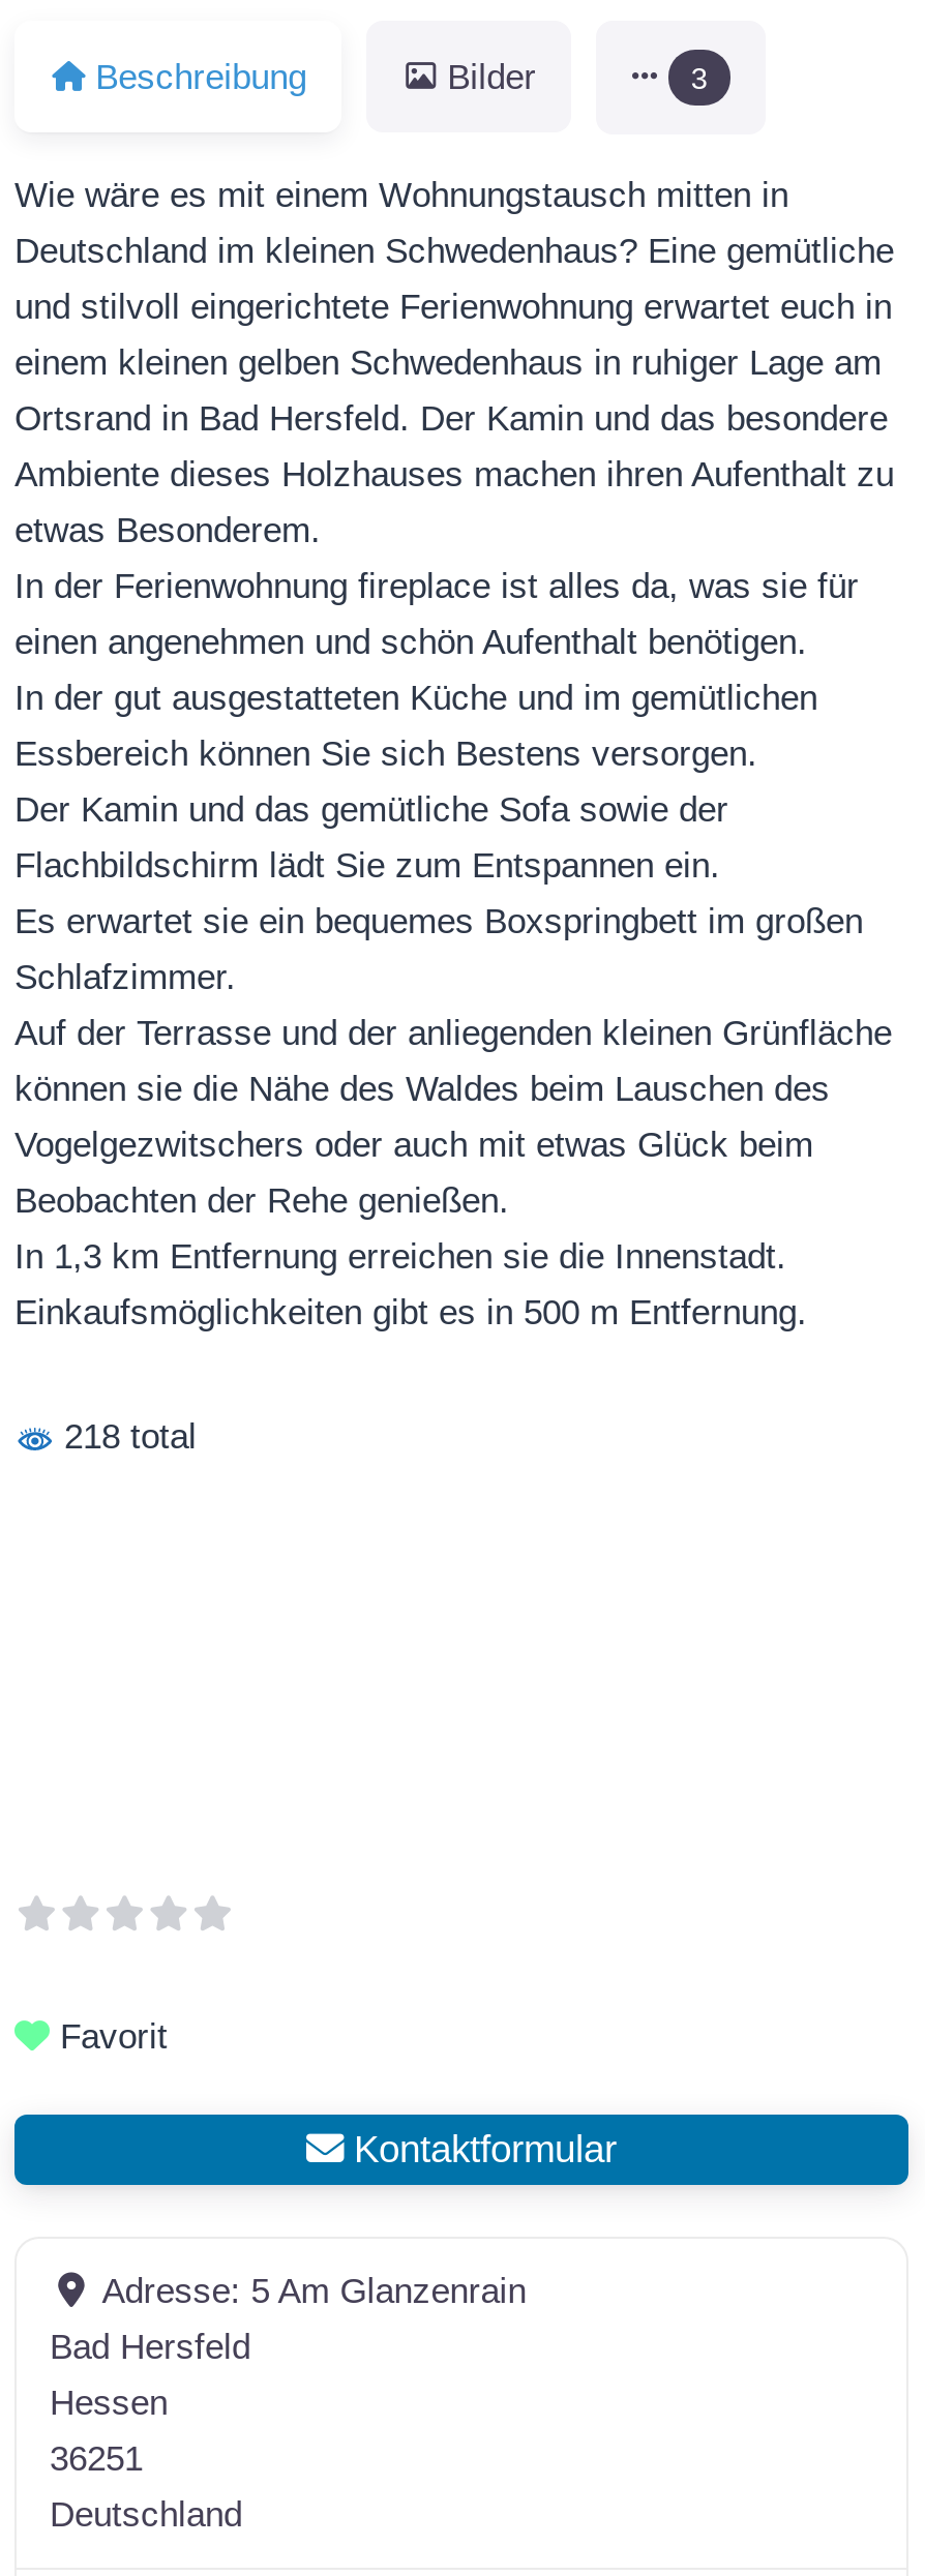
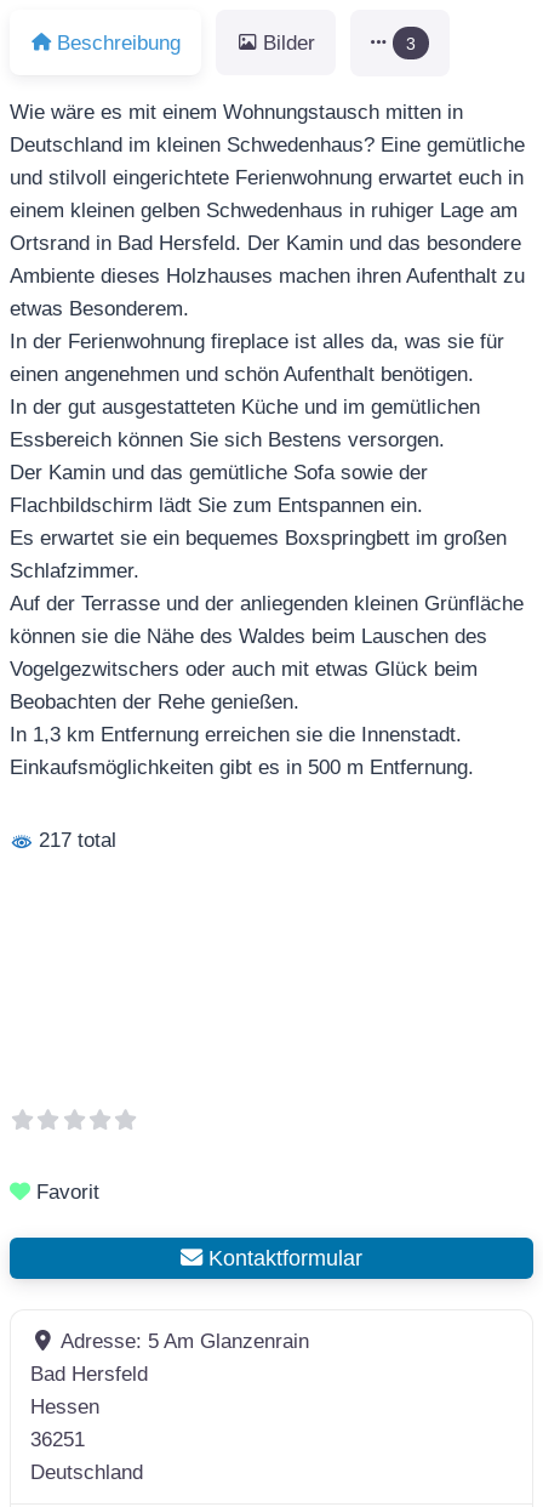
[54,1416,197,1456] 218 total -> [33,828,116,851] 217 total

